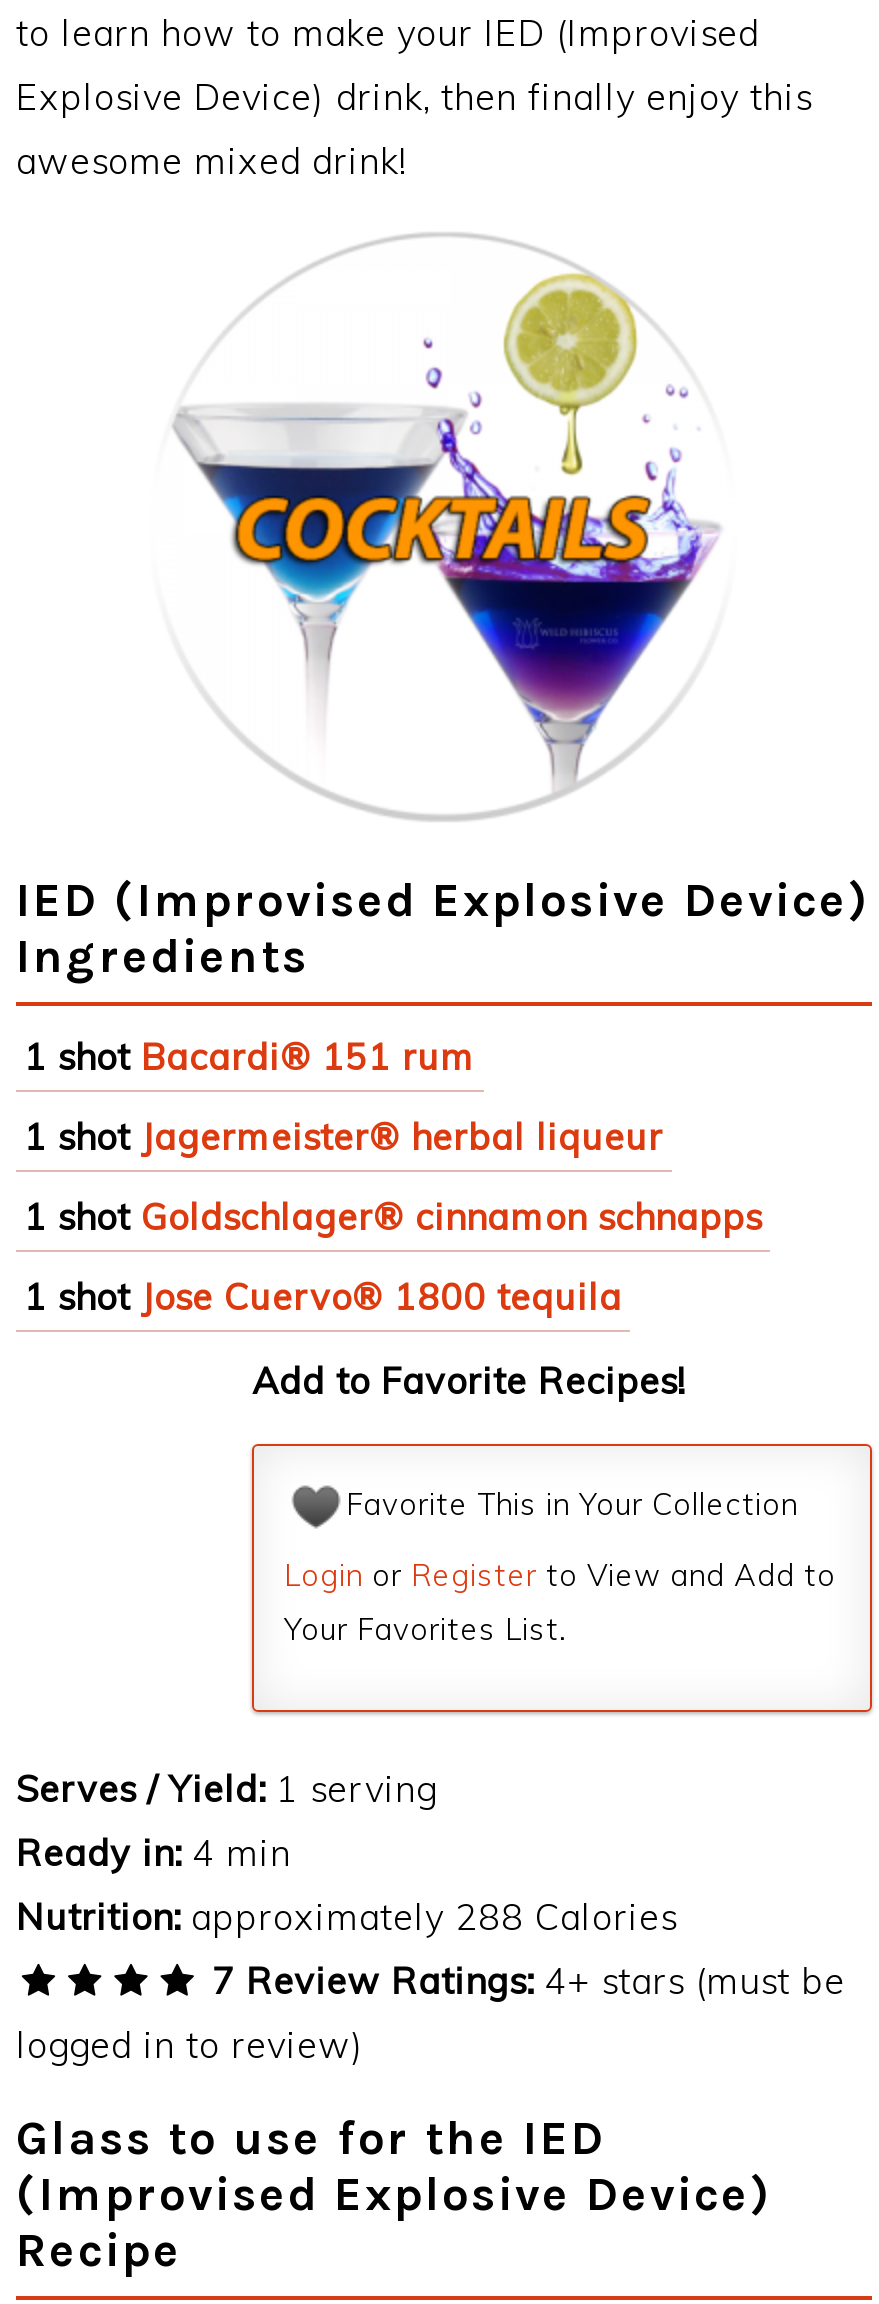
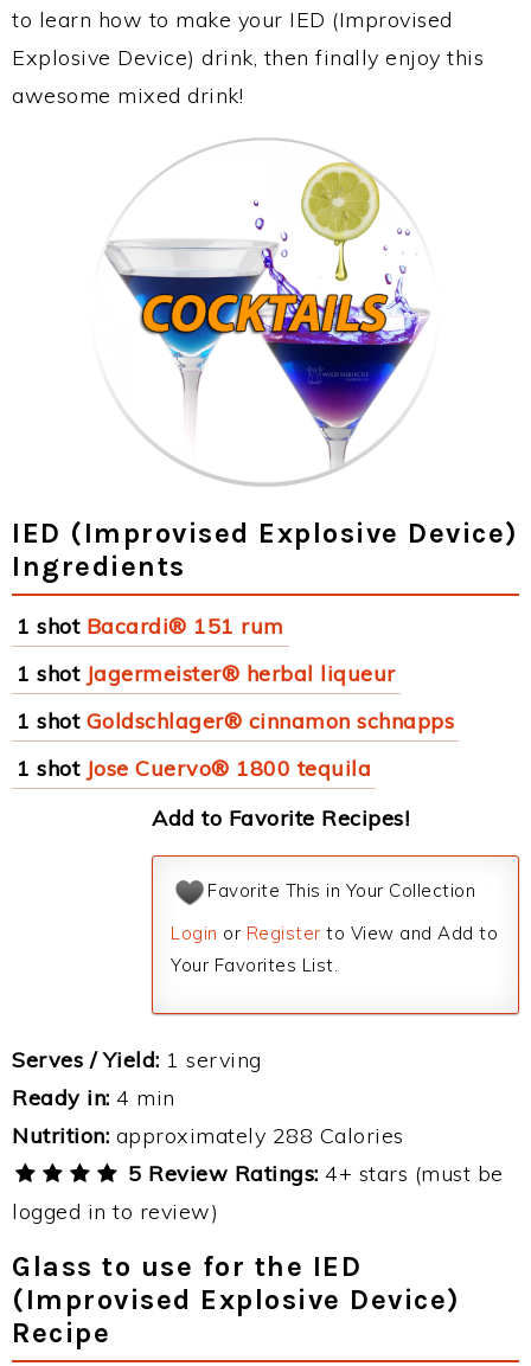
[201,1958,845,2004] 7 Review Ratings: 4+ stars (must be -> [122,1160,503,1187] 5 Review Ratings: 4+ stars (must be

